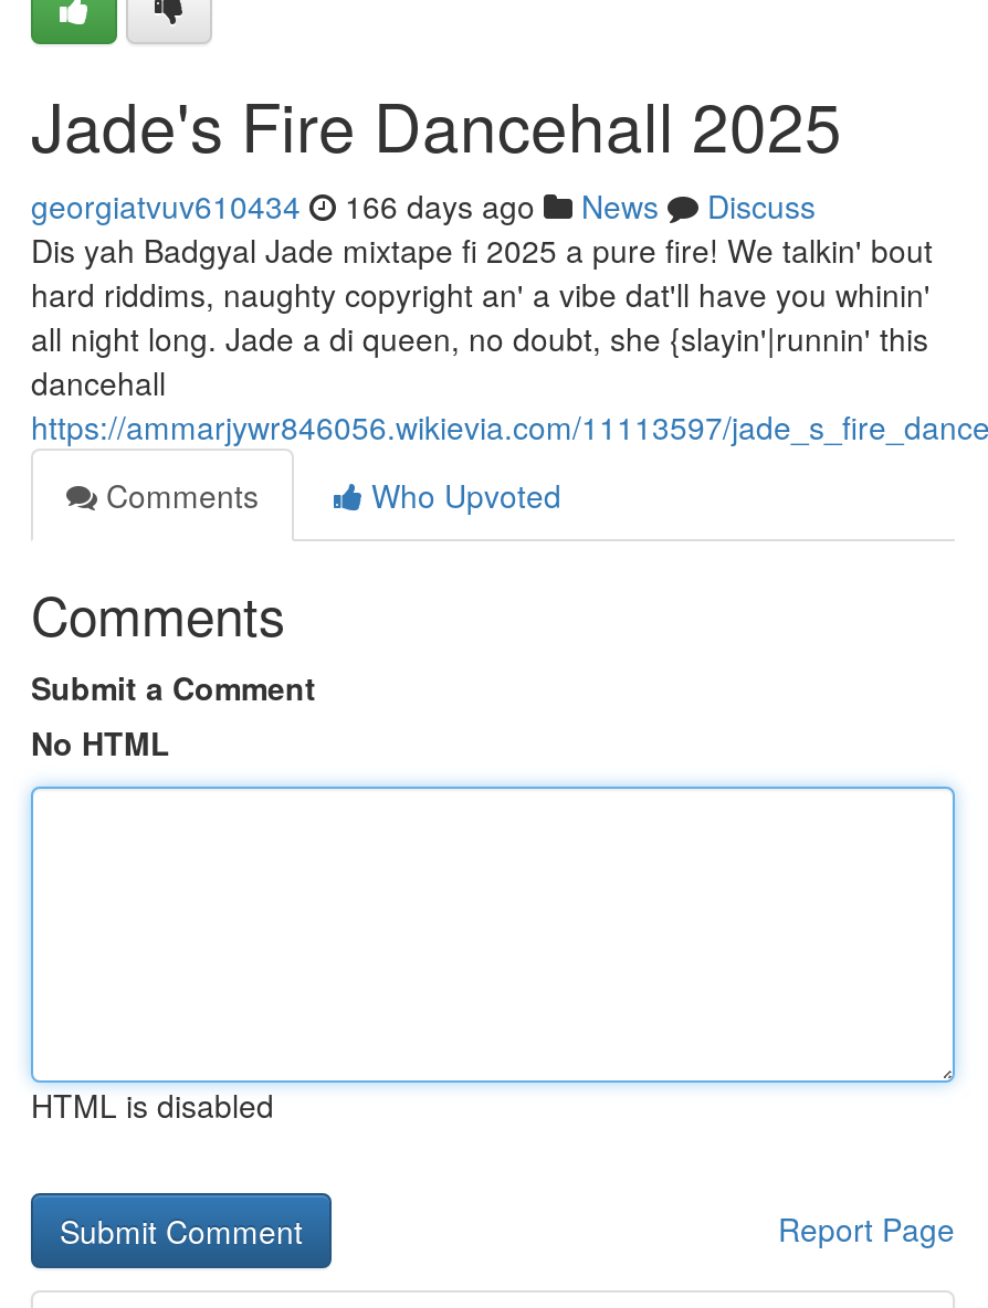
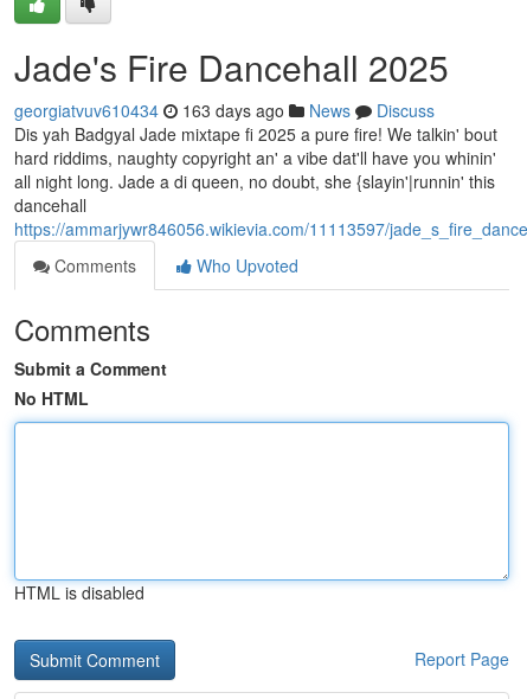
[31,183,816,228] georgiatvuv610434 166 days ago News Discuss -> [14,98,435,122] georgiatvuv610434 163 days ago News Discuss

